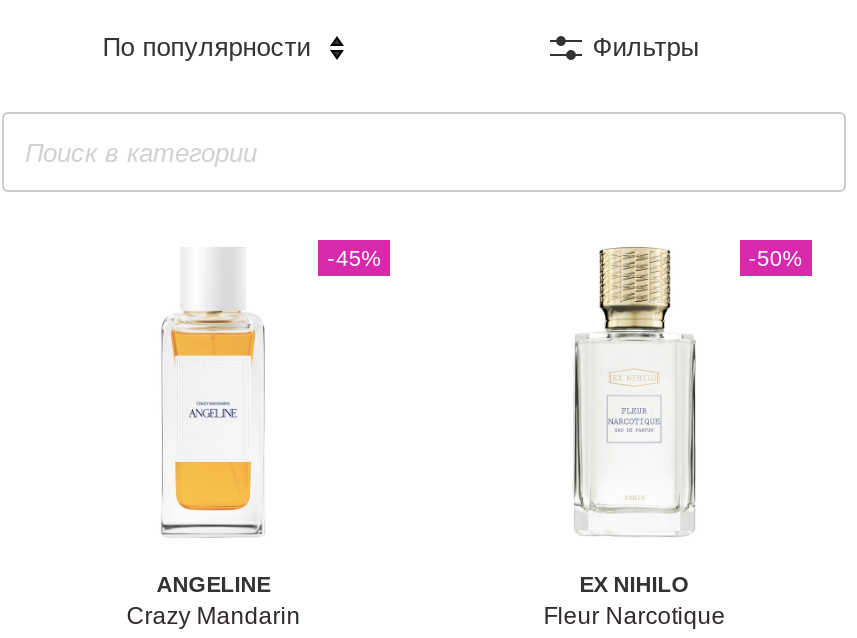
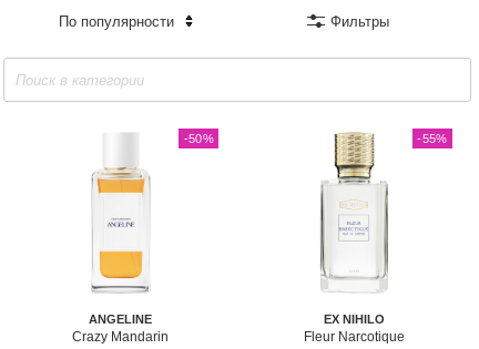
[327,245,382,269] -45% -> [184,131,214,145] -50%
[748,245,803,269] -50% -> [417,131,447,145] -55%

